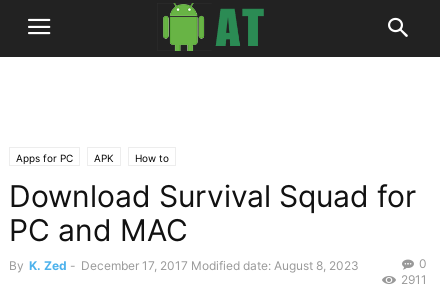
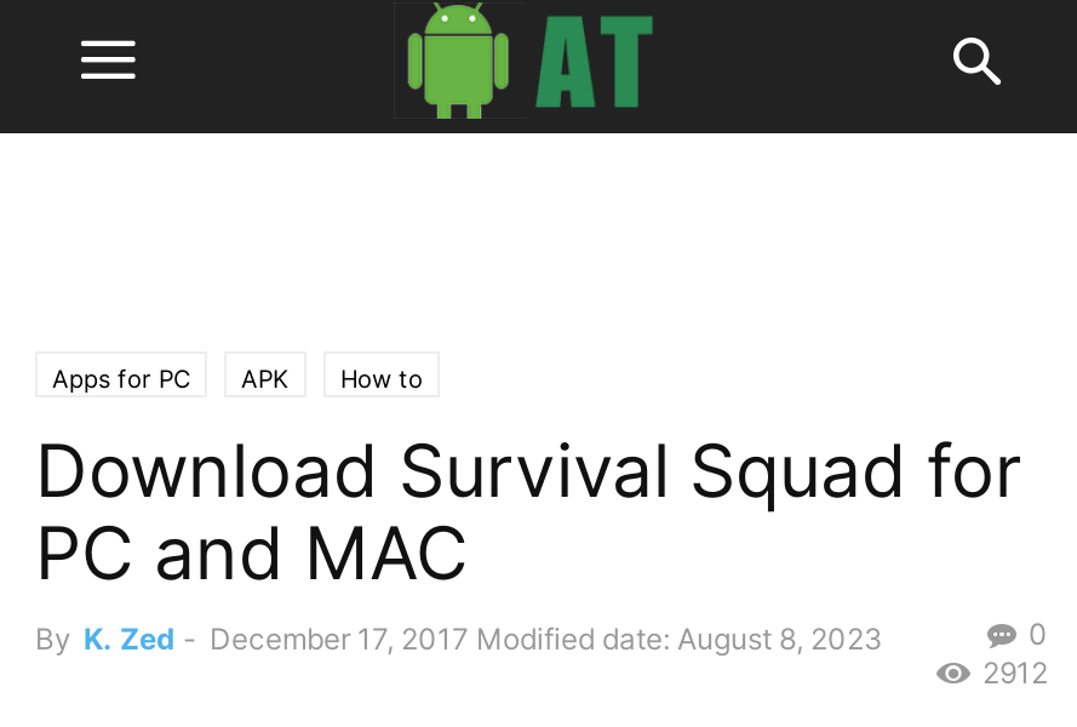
[401,272,427,287] 2911 -> [983,654,1048,691] 2912

